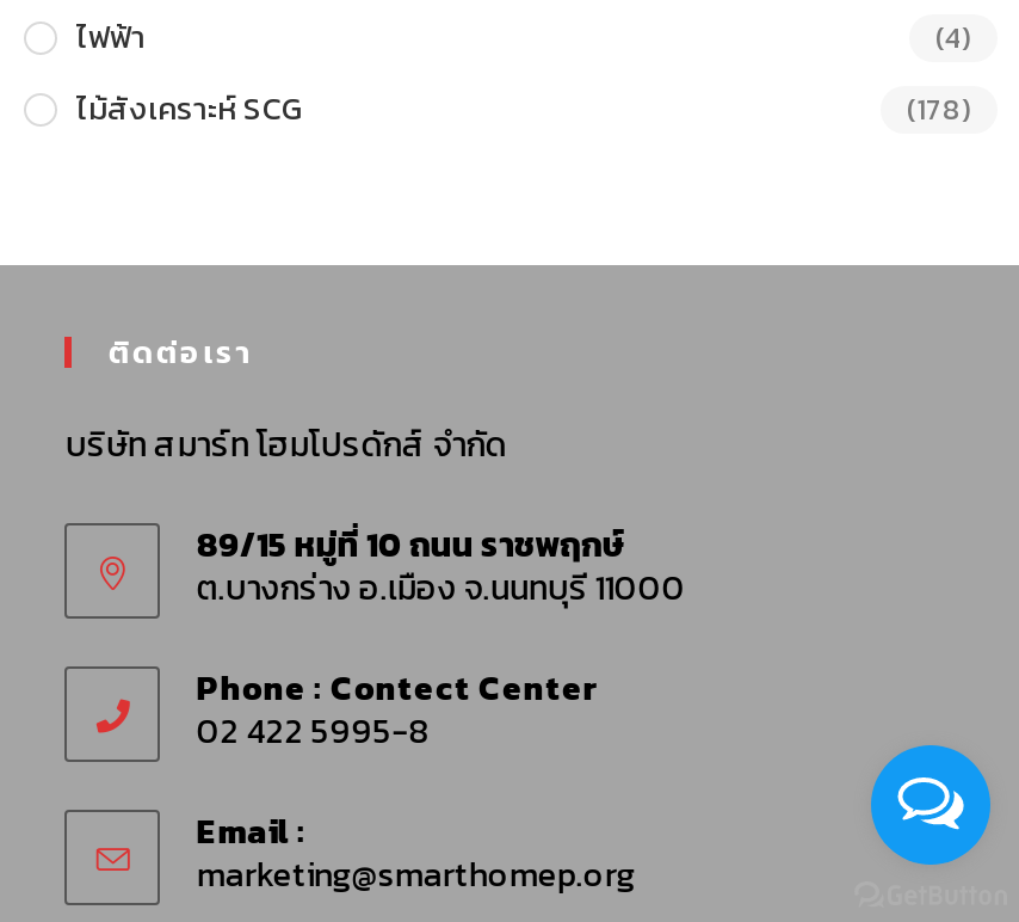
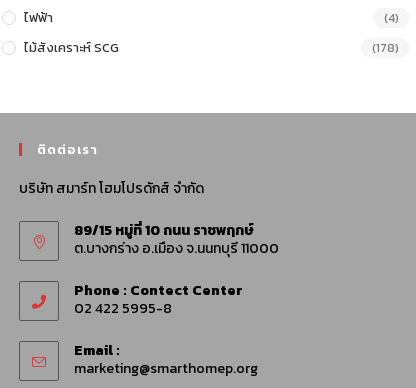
[869,743,993,867] [image] -> none

